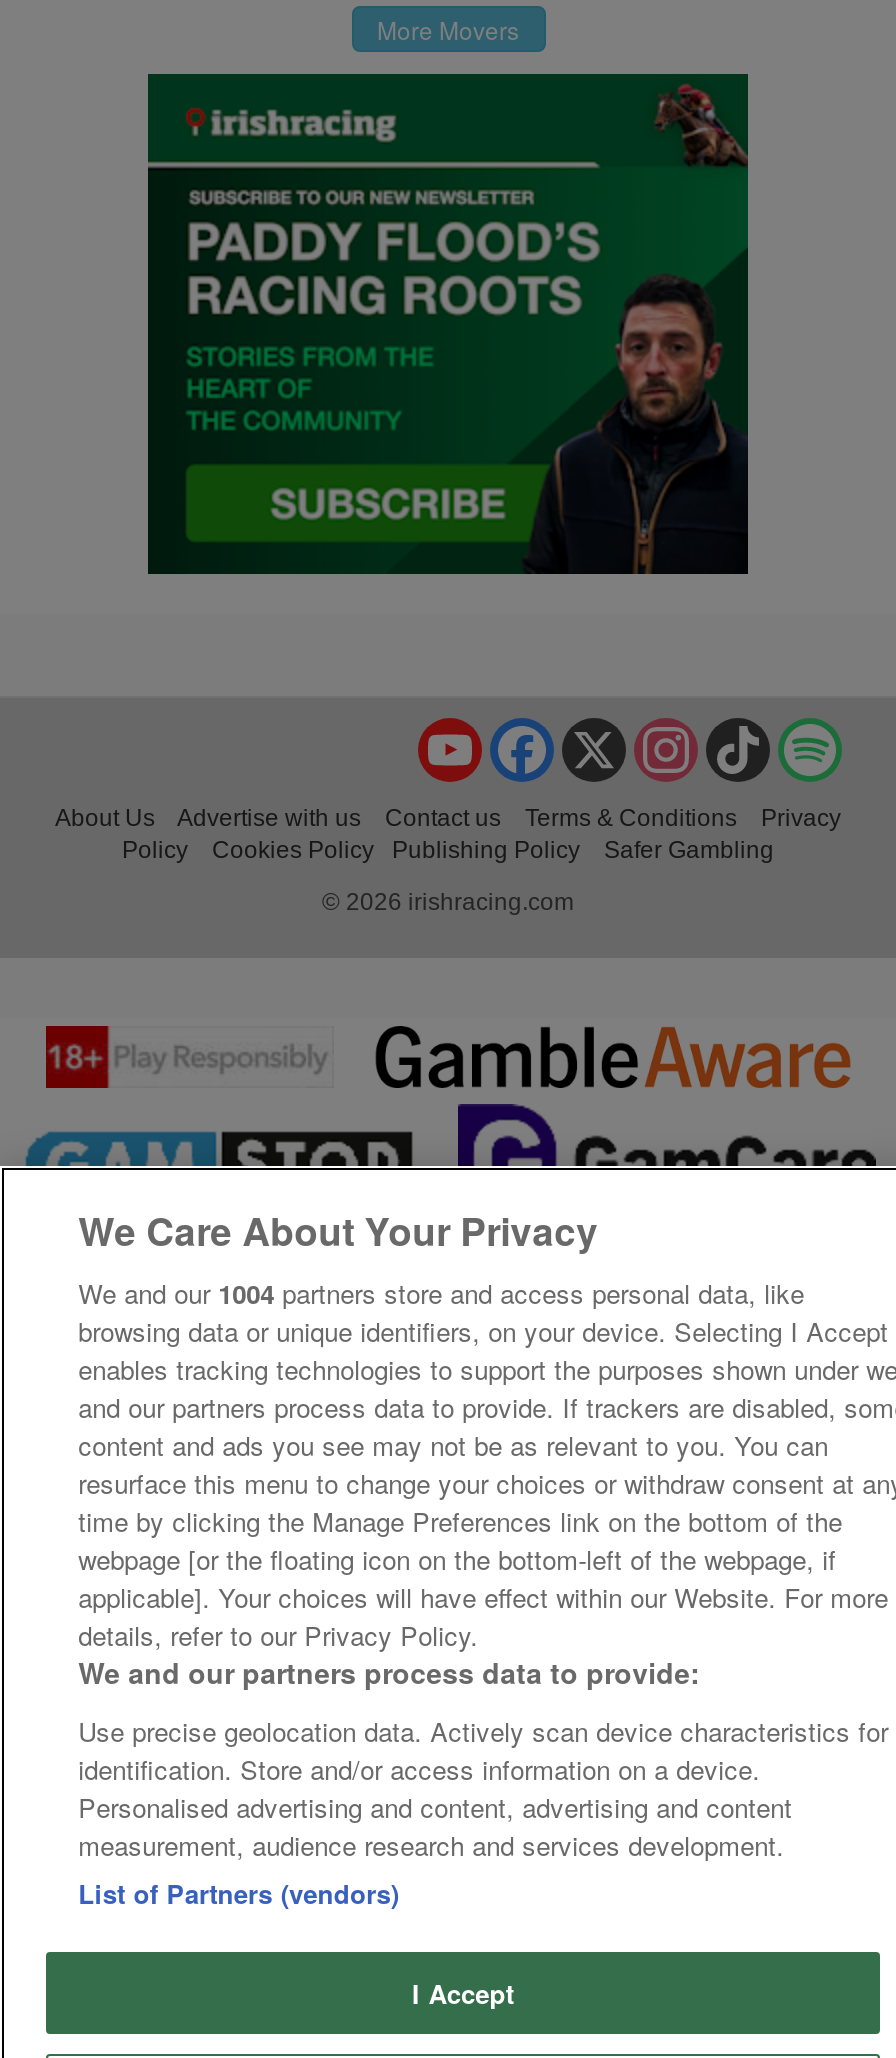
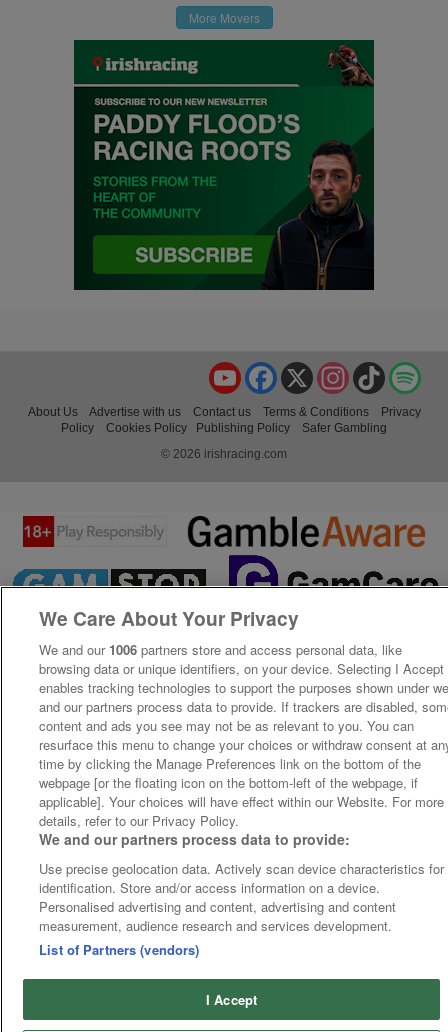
[78,1274,804,1312] We and our 1004 partners store and access personal data, like -> [39,640,402,659] We and our 1006 partners store and access personal data, like

